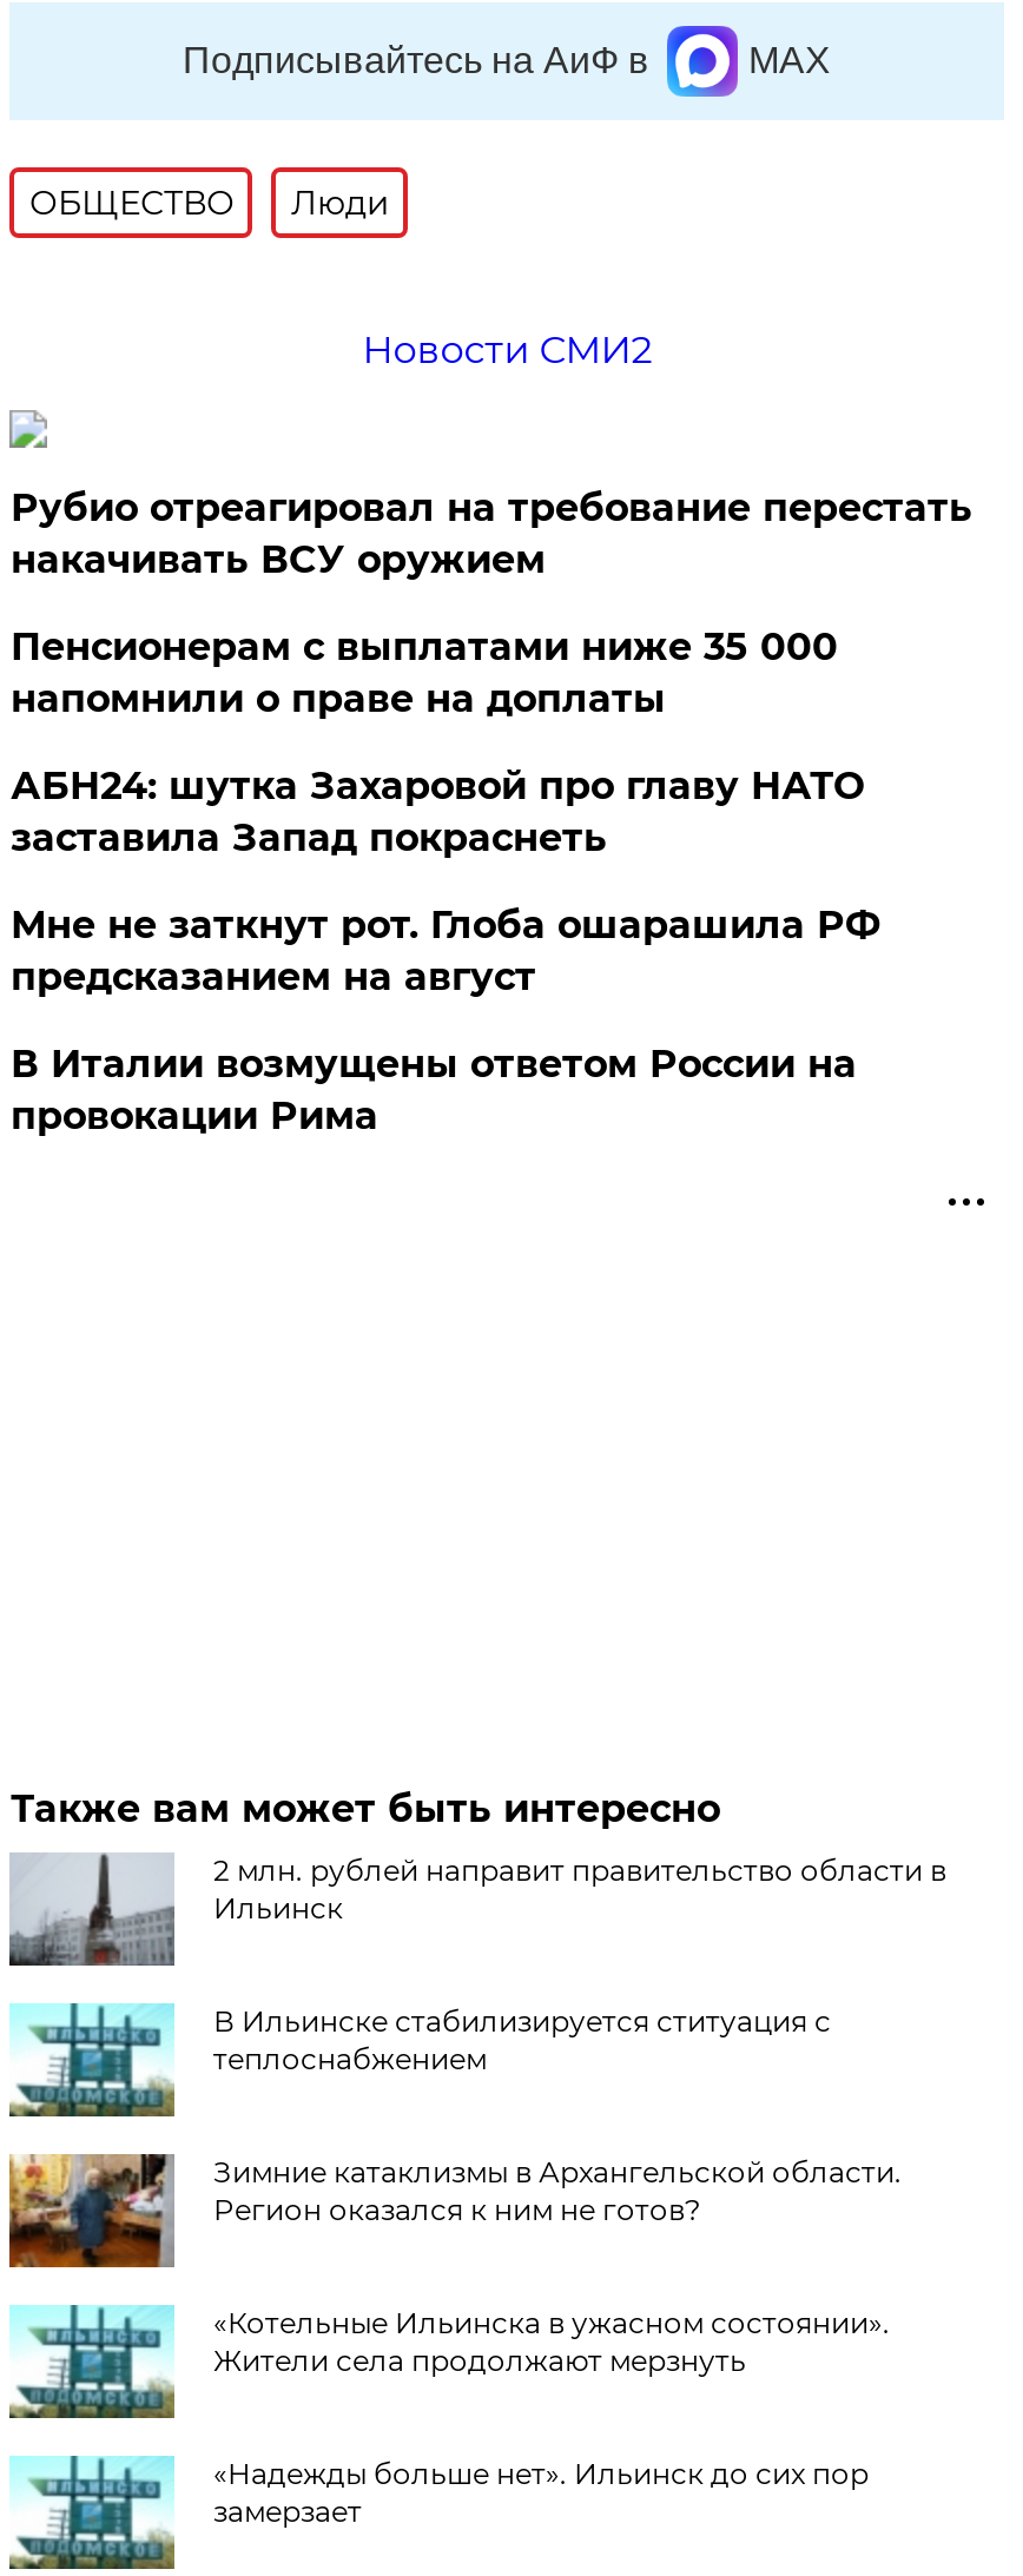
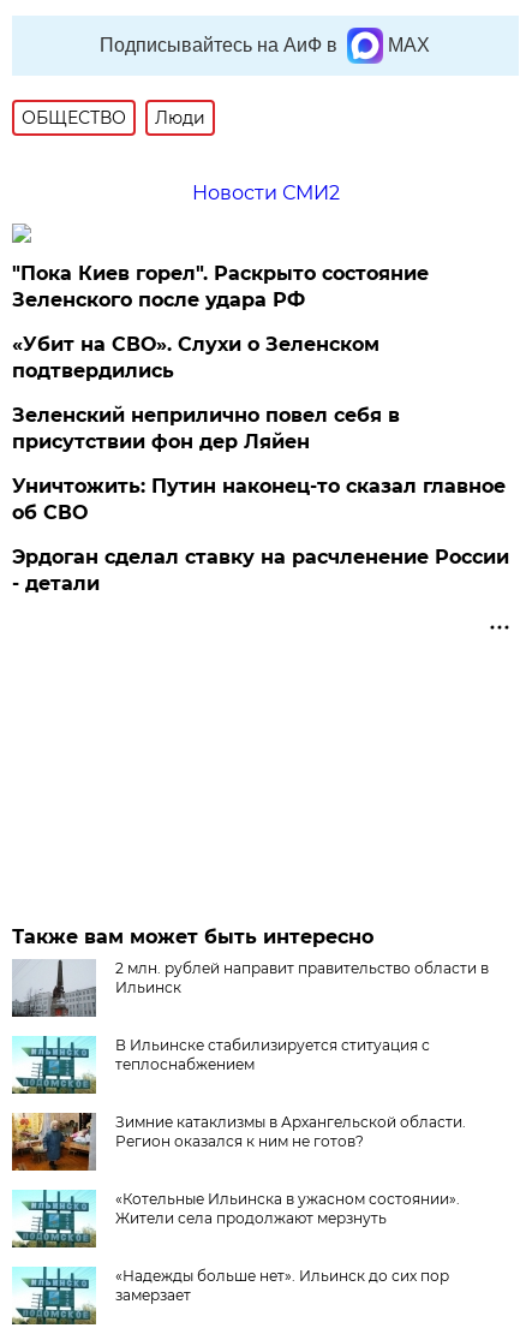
[10,485,972,582] Рубио отреагировал на требование перестать | накачивать ВСУ оружием -> [12,262,429,311] "Пока Киев горел". Раскрыто состояние | Зеленского после удара РФ
[10,624,838,721] Пенсионерам с выплатами ниже 35 000 | напомнили о праве на доплаты -> [12,333,380,382] «Убит на СВО». Слухи о Зеленском | подтвердились
[10,763,864,860] АБН24: шутка Захаровой про главу НАТО | заставила Запад покраснеть -> [12,404,400,453] Зеленский неприлично повел cебя в | присутствии фон дер Ляйен
[10,902,880,999] Мне не заткнут рот. Глоба ошарашила РФ | предсказанием на август -> [12,474,506,524] Уничтожить: Путин наконец-то сказал главное | об СВО
[10,1041,857,1138] В Италии возмущены ответом России на | провокации Рима -> [12,545,510,595] Эрдоган сделал ставку на расчленение России | - детали

